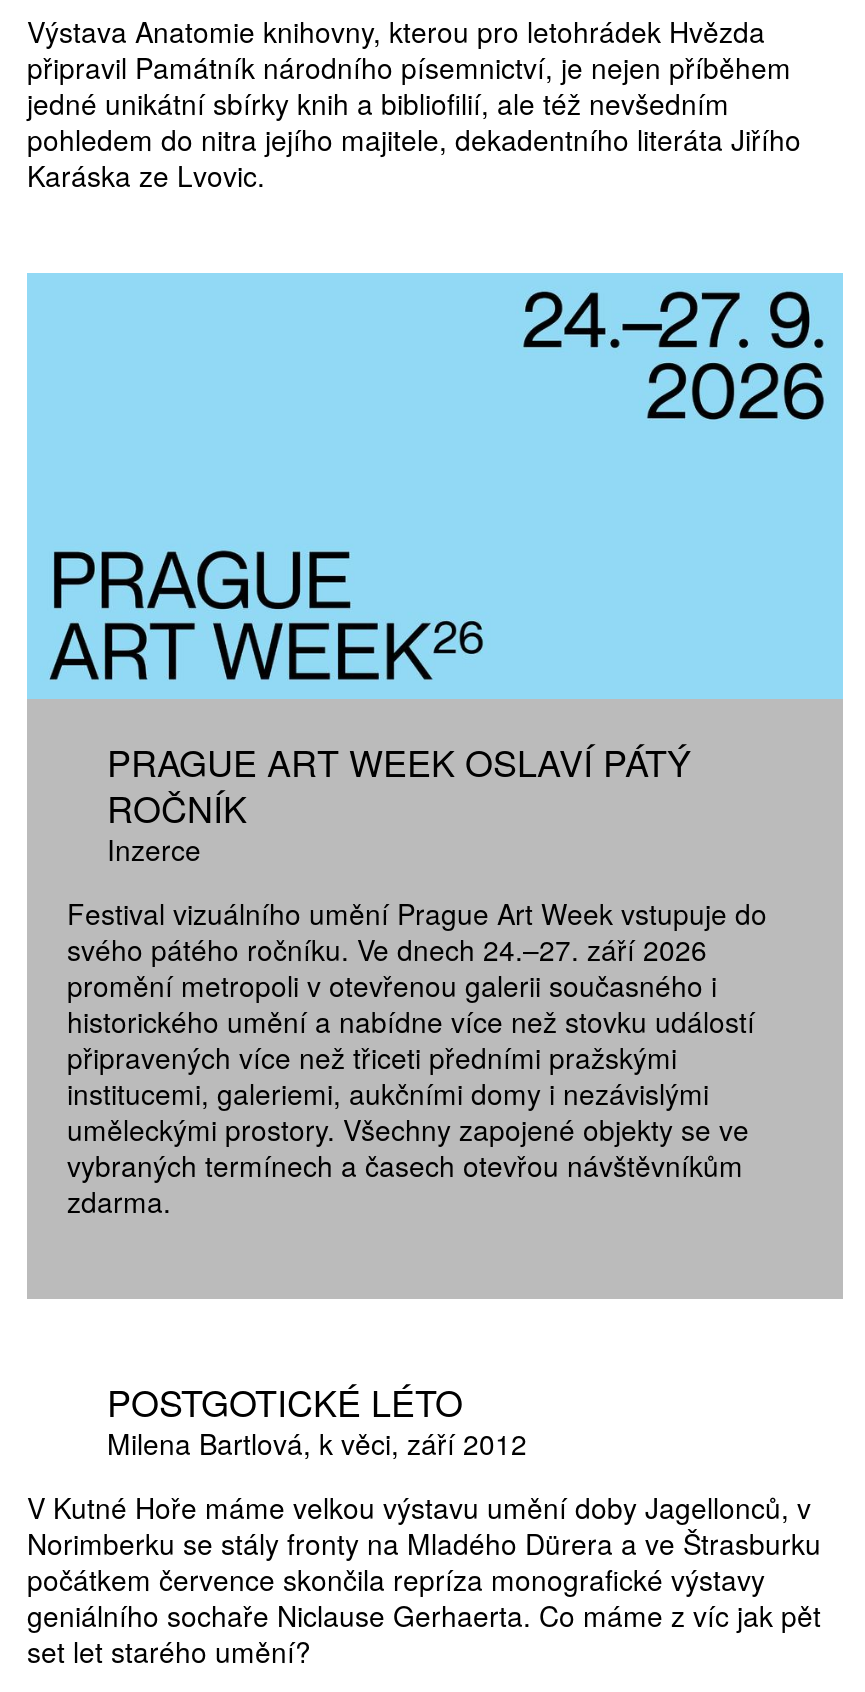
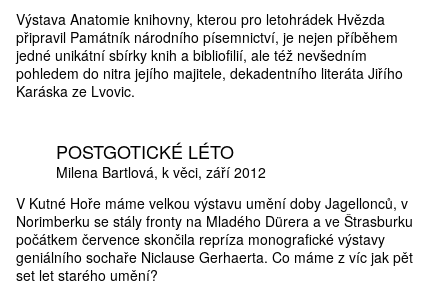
[25,271,845,1299] [image] | PRAGUE ART WEEK OSLAVÍ PÁTÝ | ROČNÍK | Inzerce | Festival vizuálního umění Prague Art Week vstupuje do | svého pátého ročníku. Ve dnech 24.–27. září 2026 | promění metropoli v otevřenou galerii současného i | historického umění a nabídne více než stovku událostí | připravených více než třiceti předními pražskými | institucemi, galeriemi, aukčními domy i nezávislými | uměleckými prostory. Všechny zapojené objekty se ve | vybraných termínech a časech otevřou návštěvníkům | zdarma. -> none

